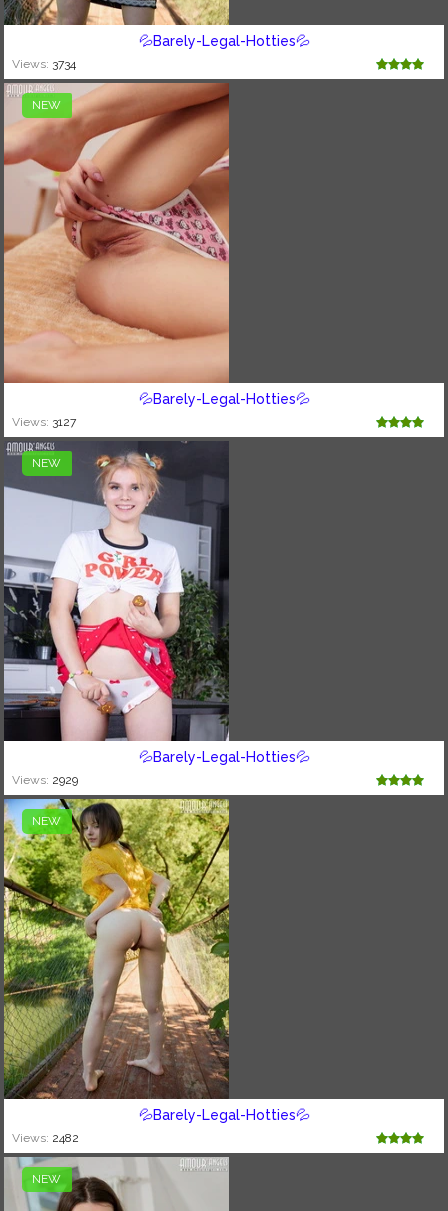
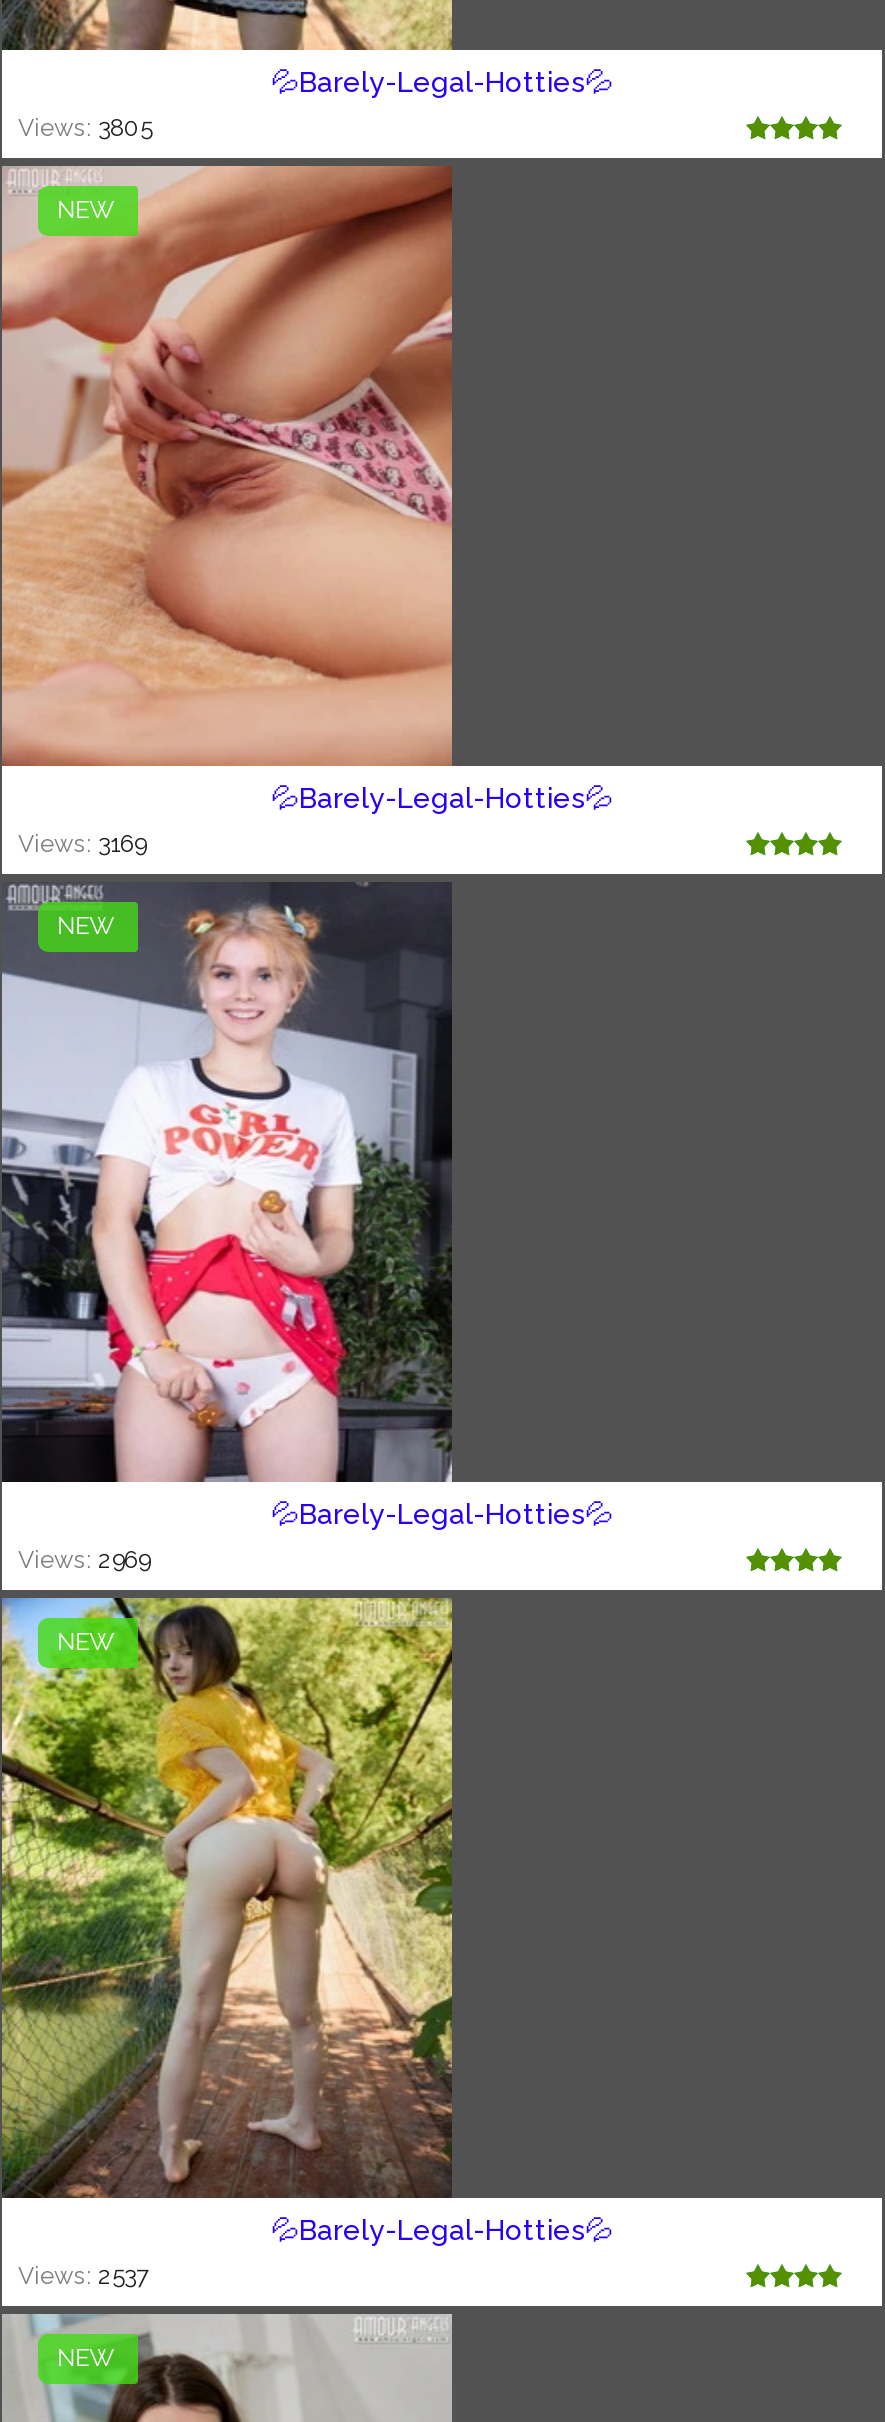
[12,57,76,71] Views: 3734 -> [18,114,152,142] Views: 3805
[12,415,76,429] Views: 3127 -> [18,830,146,858] Views: 3169
[12,773,78,787] Views: 2929 -> [18,1546,150,1574] Views: 2969
[12,1131,79,1145] Views: 2482 -> [18,2262,148,2290] Views: 2537

